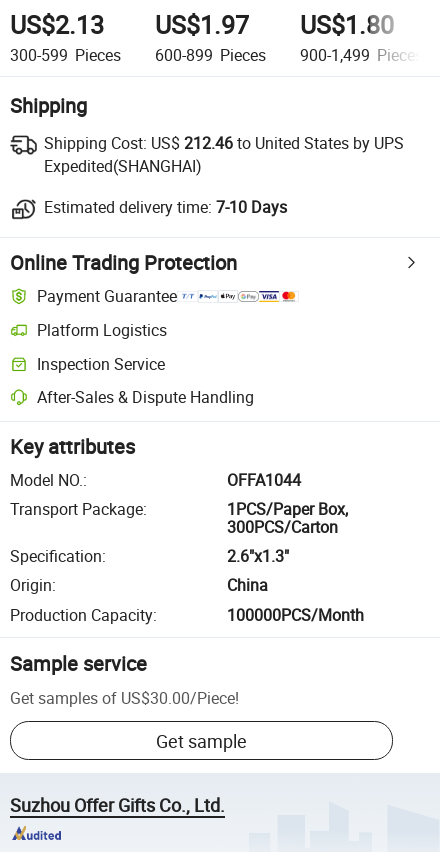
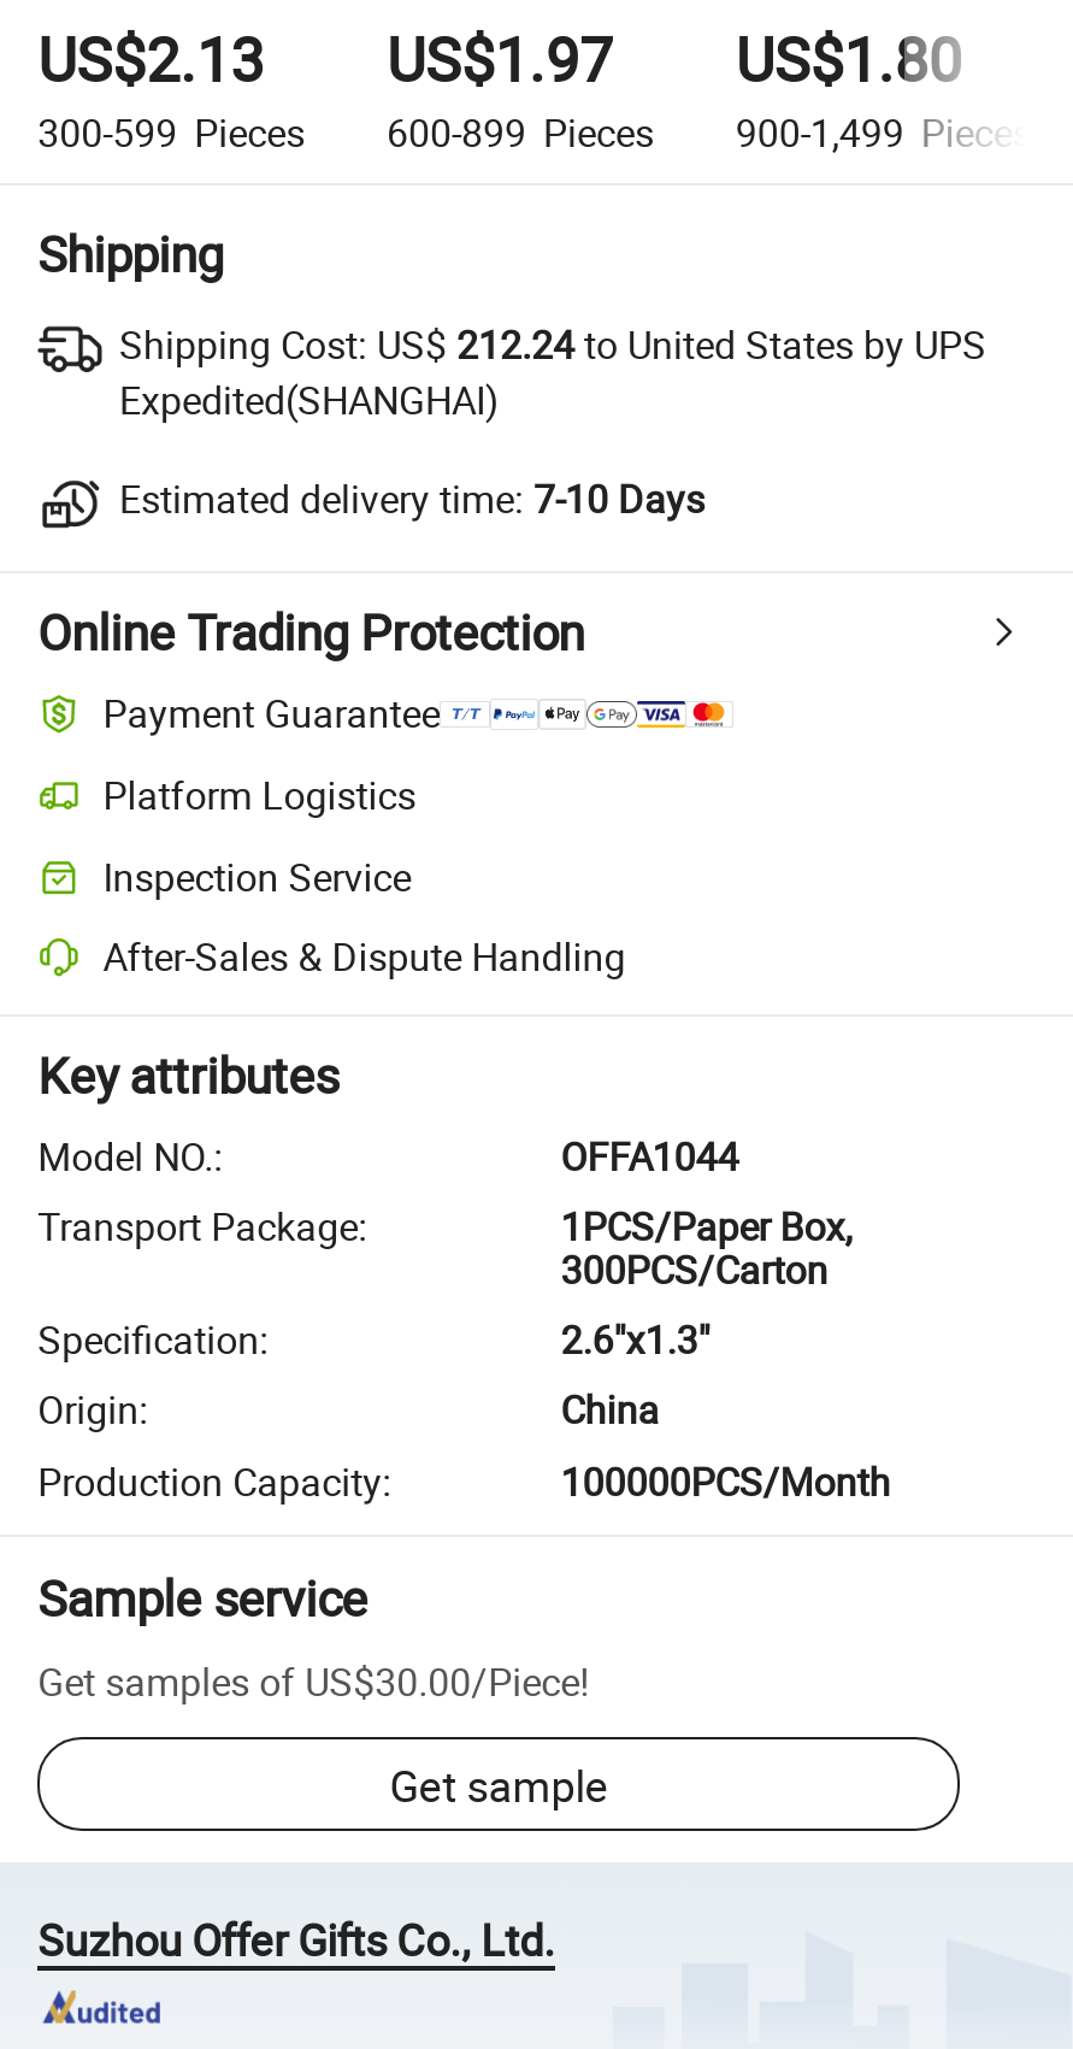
[44,132,404,154] Shipping Cost: US$212.46to United States by UPS -> [119,318,986,371] Shipping Cost: US$212.24to United States by UPS

